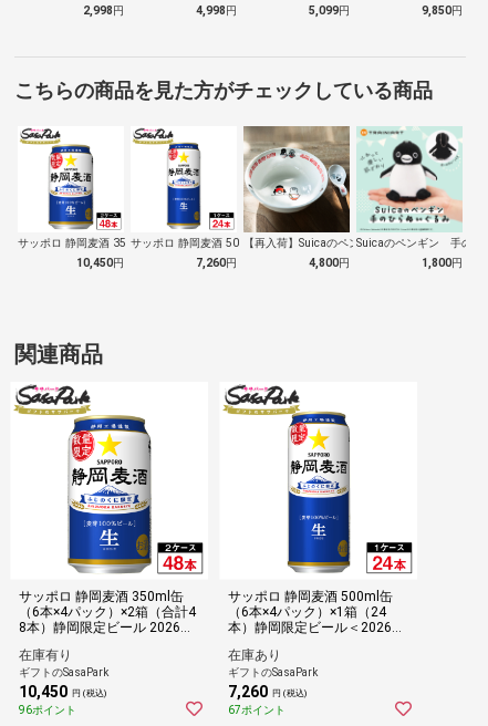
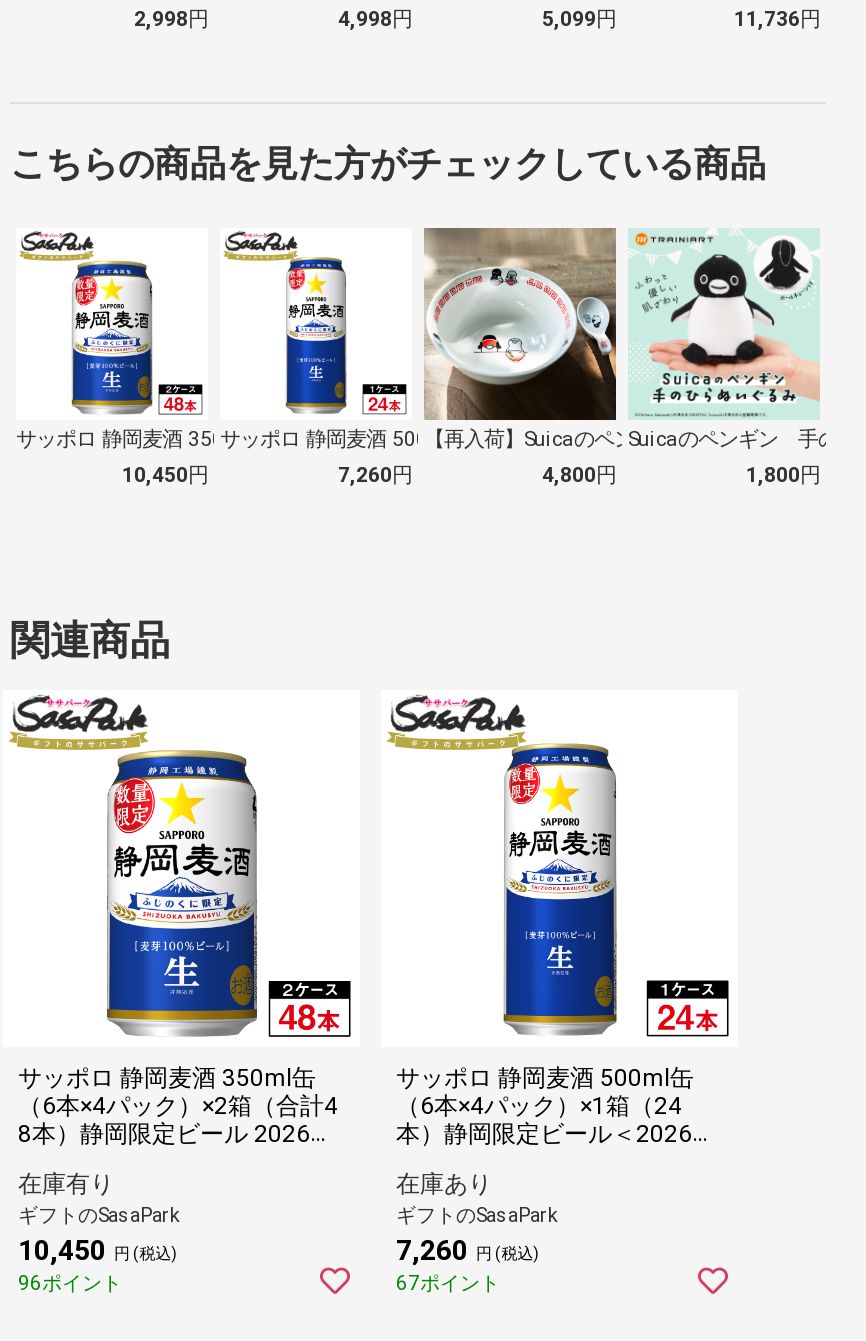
[422,3,463,17] 9,850円 -> [734,5,820,31] 11,736円

